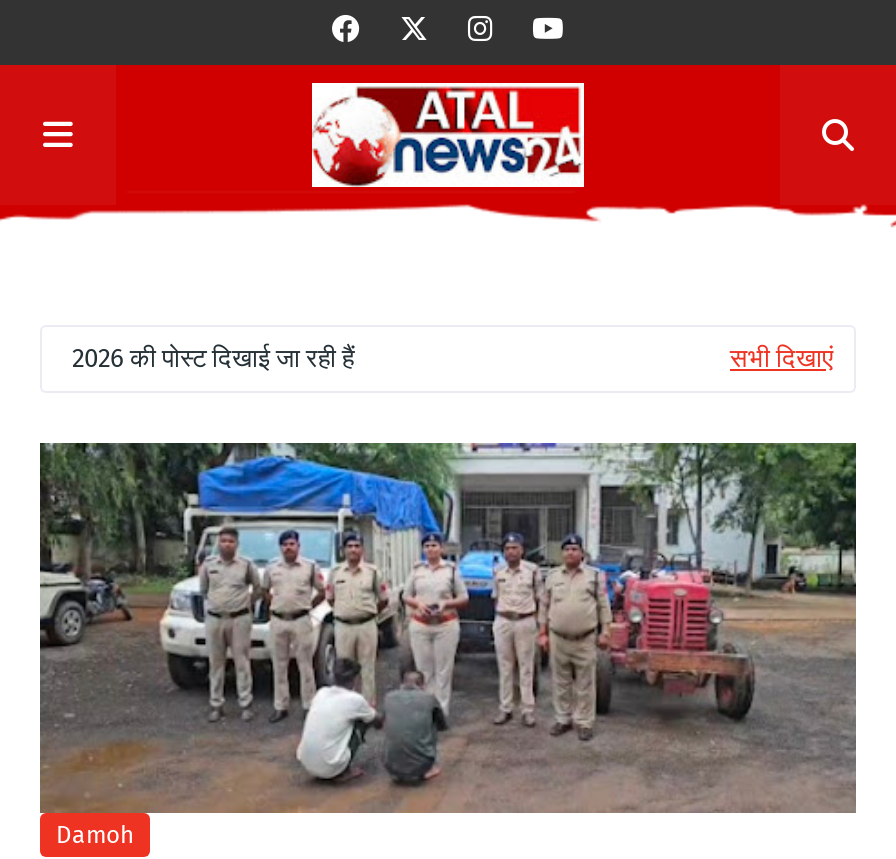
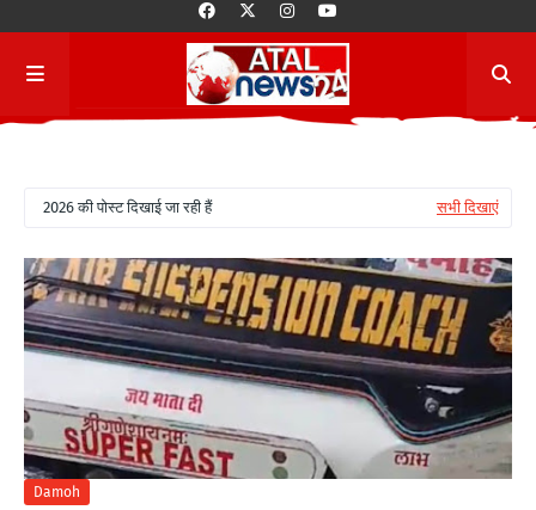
[38,441,858,815] [image] -> [23,257,513,480] [image]

